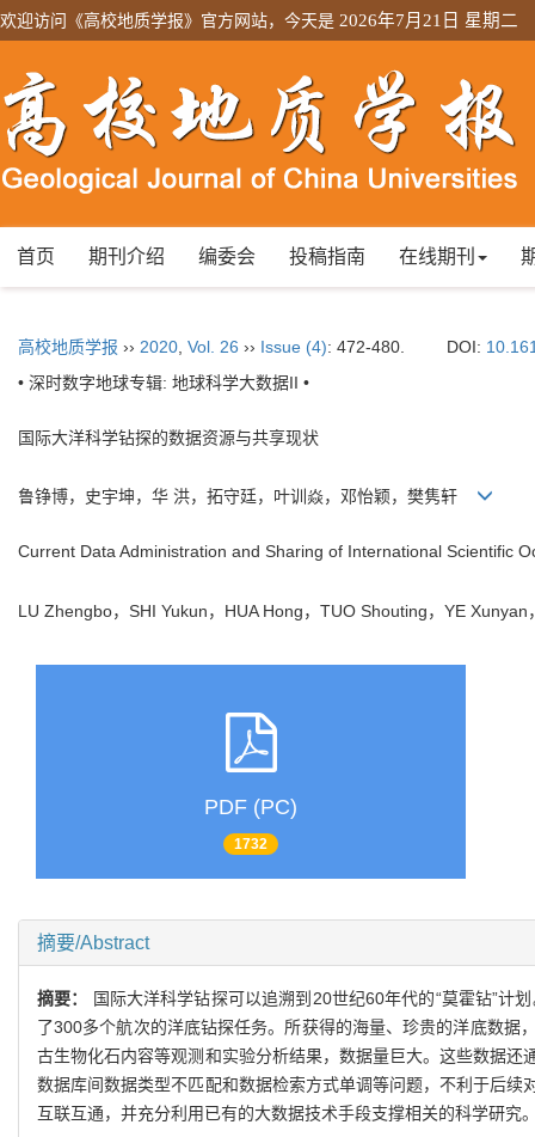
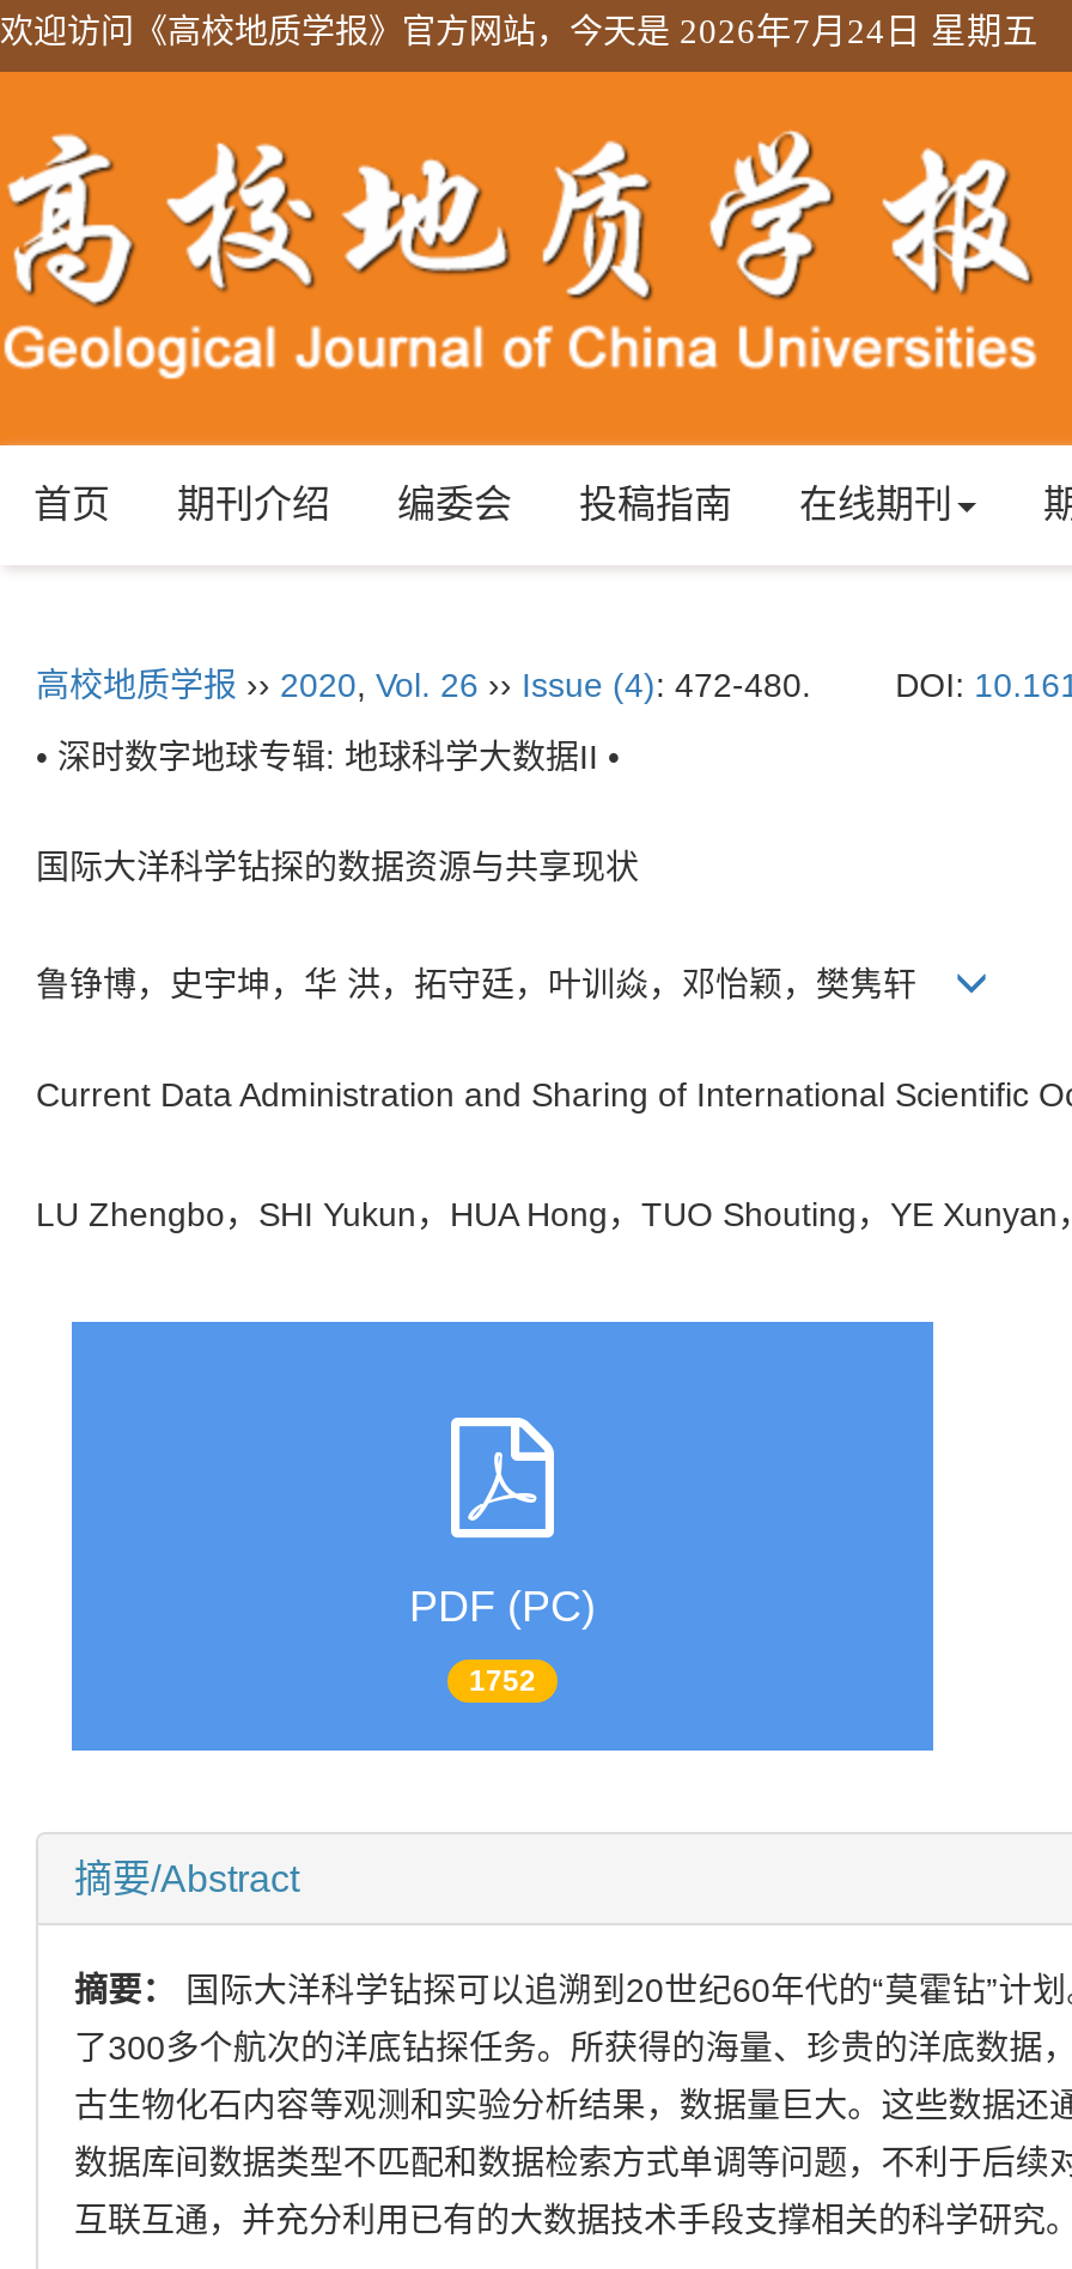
[0,11,518,30] 欢迎访问《高校地质学报》官方网站，今天是2026年7月21日 星期二 -> [0,12,1038,50] 欢迎访问《高校地质学报》官方网站，今天是2026年7月24日 星期五
[234,836,267,853] 1732 -> [469,1665,536,1698] 1752

